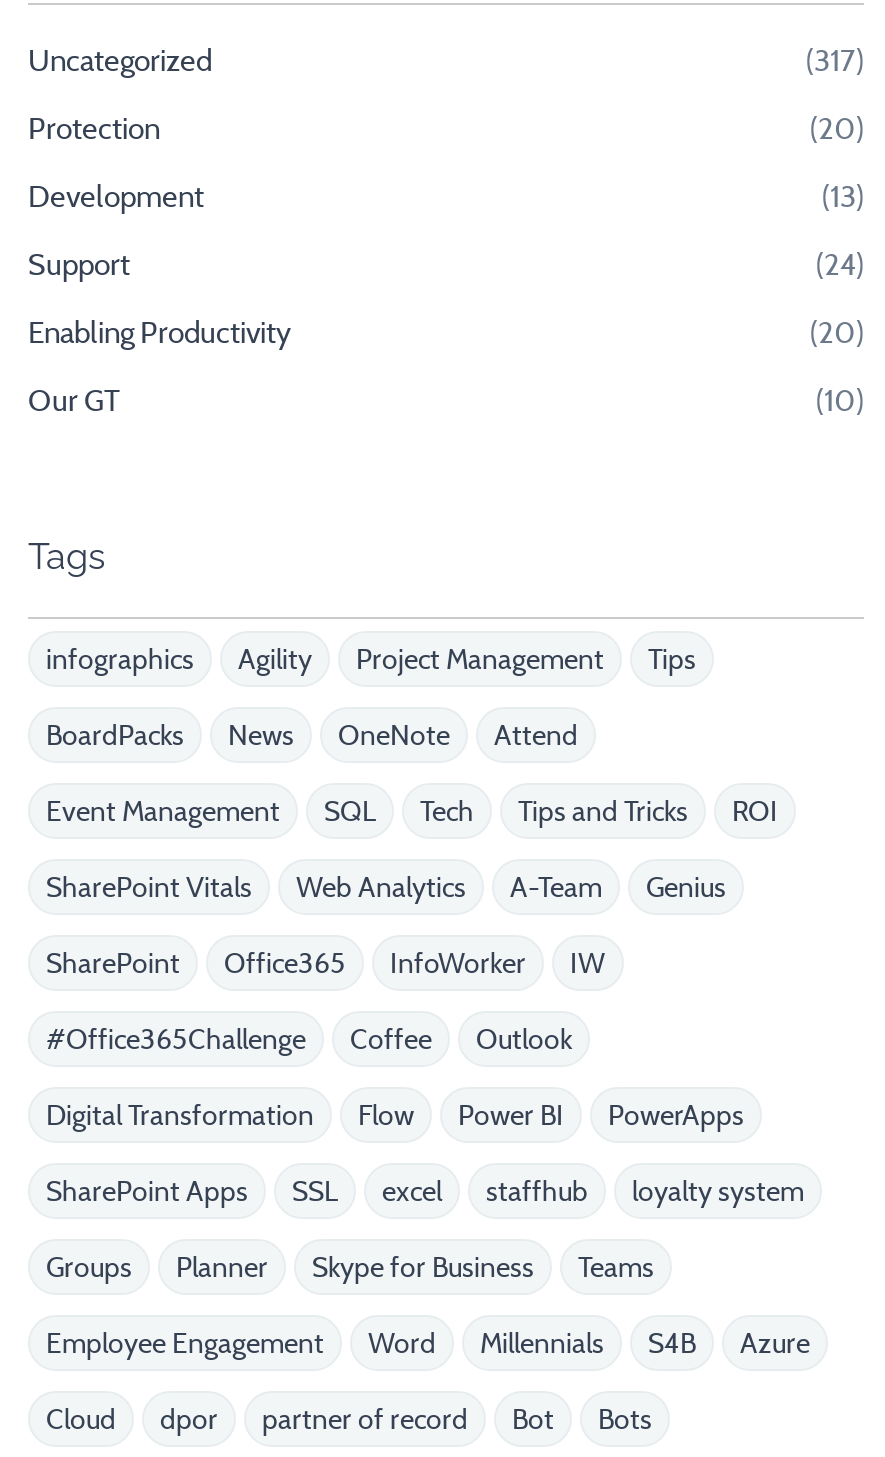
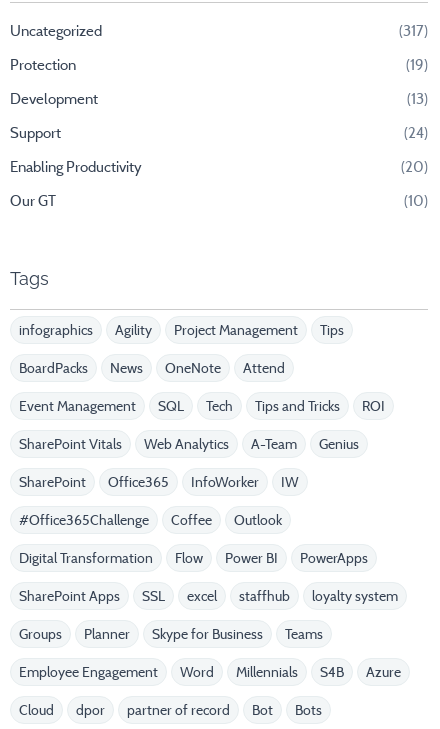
[810,111,864,147] (20) -> [406,56,428,74] (19)

